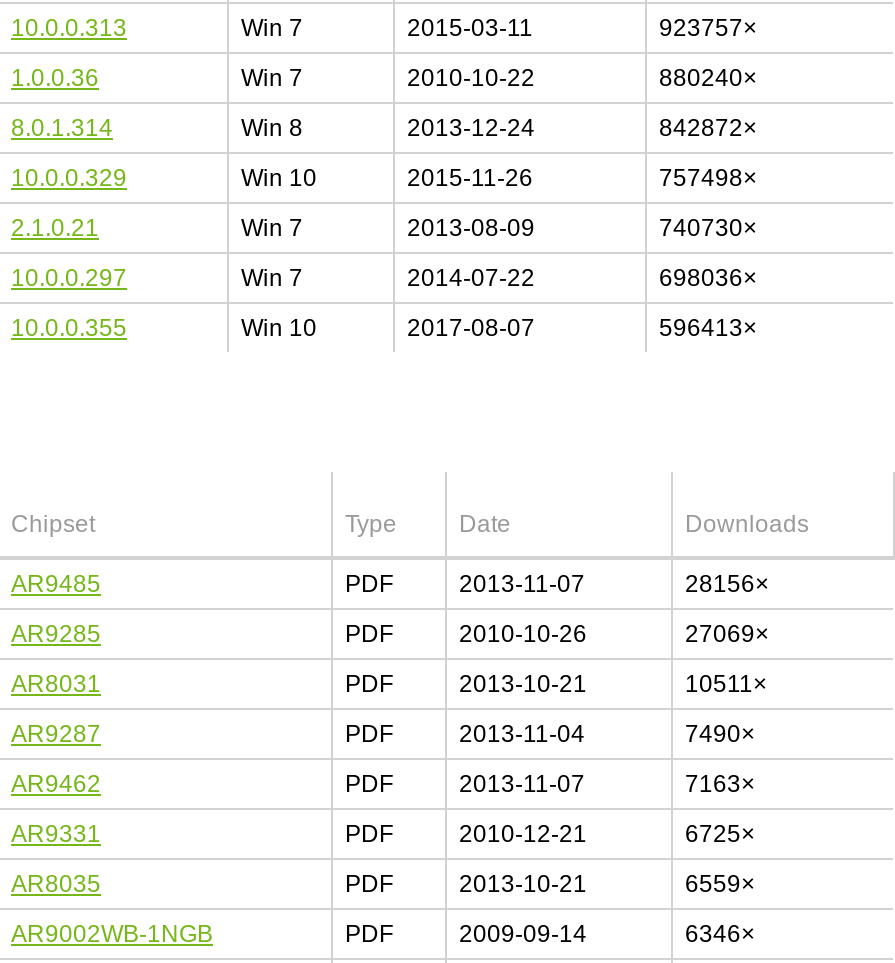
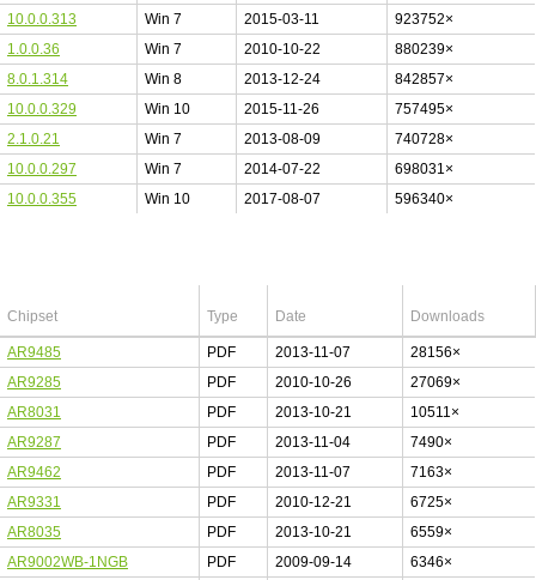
[659,14,757,42] 923757× -> [395,11,453,28] 923752×
[659,64,757,92] 880240× -> [395,41,453,58] 880239×
[659,114,757,142] 842872× -> [395,71,453,87] 842857×
[659,164,757,192] 757498× -> [395,101,453,117] 757495×
[659,214,757,242] 740730× -> [395,131,453,147] 740728×
[659,264,757,292] 698036× -> [395,161,453,177] 698031×
[659,314,757,342] 596413× -> [395,191,453,207] 596340×

